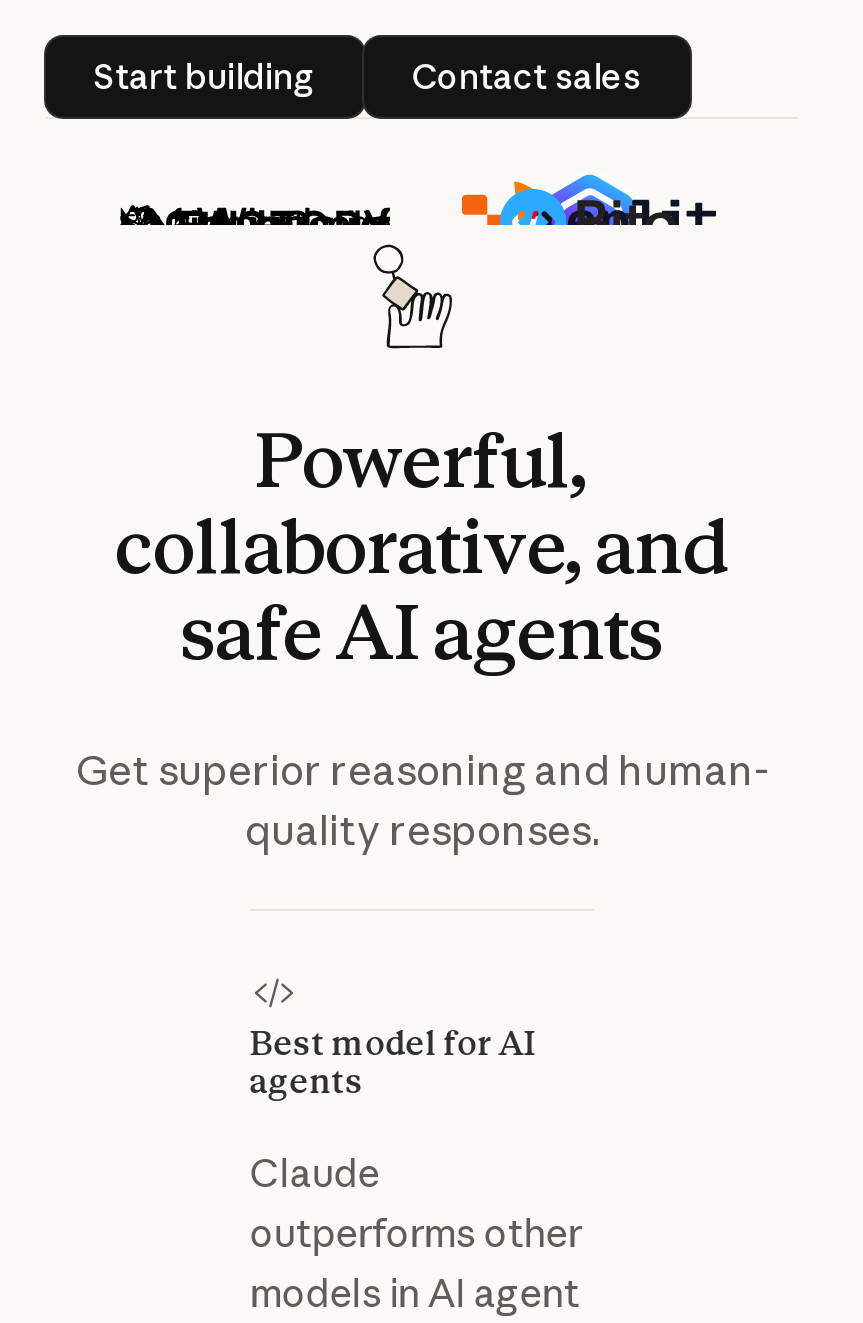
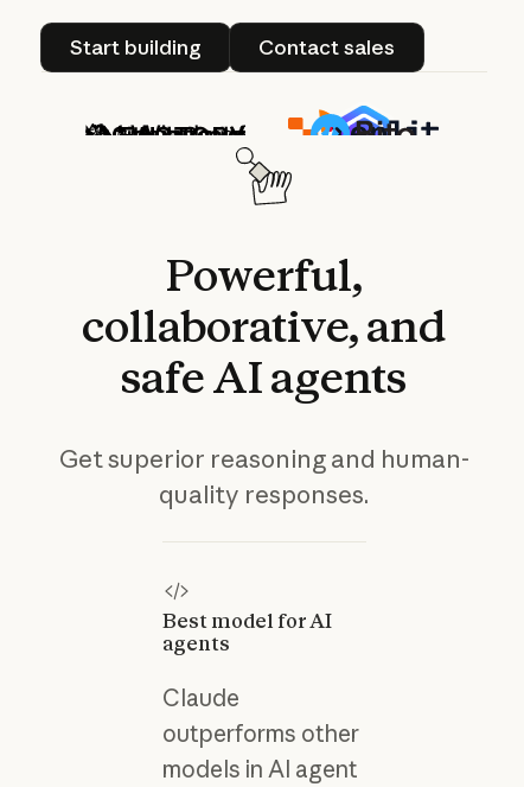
[380,271,468,351] [image] -> [242,160,293,209] [image]

